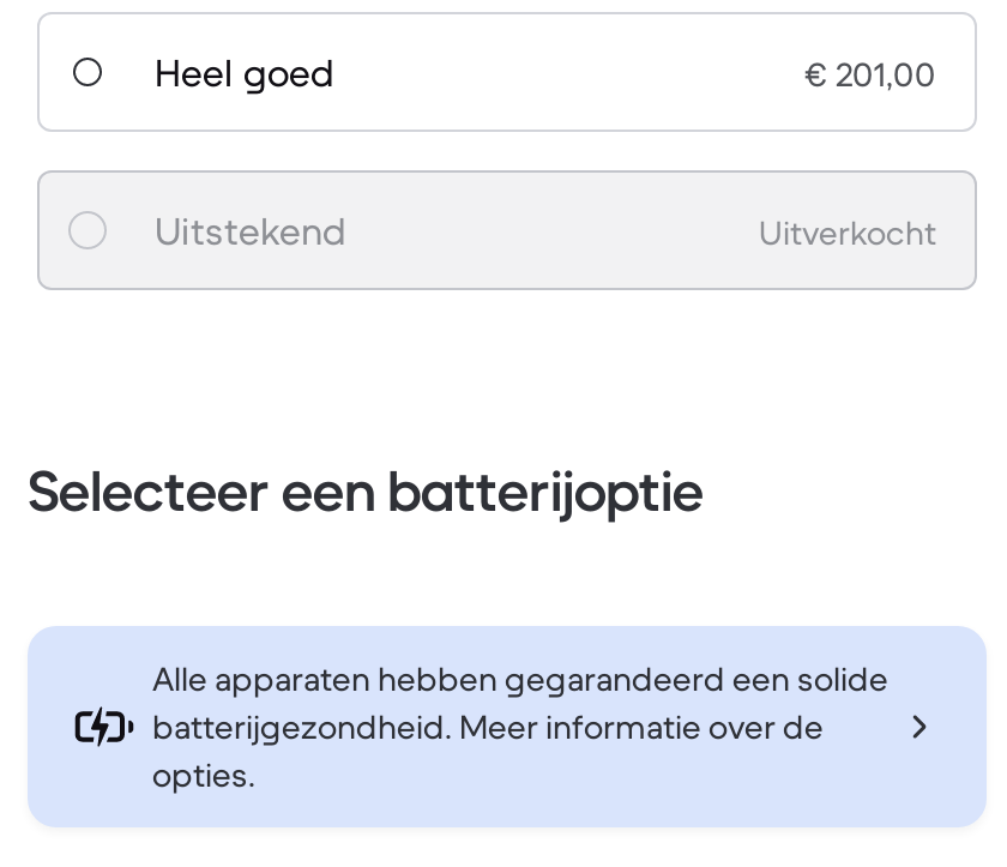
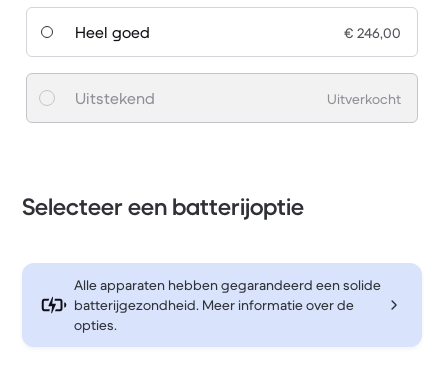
[804,54,936,97] € 201,00 -> [344,24,401,42] € 246,00

